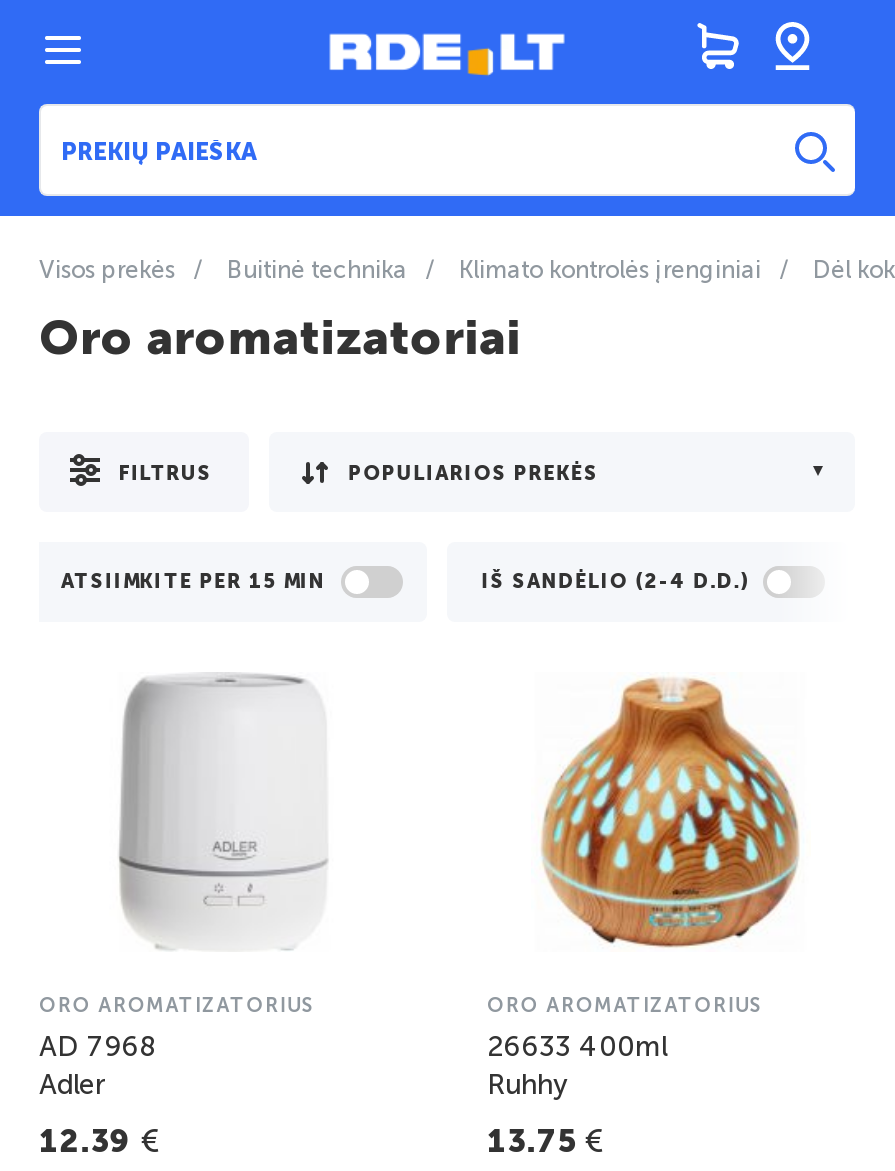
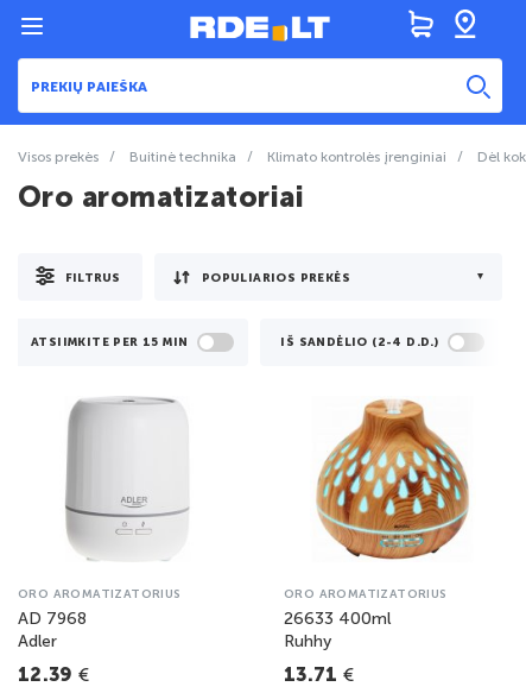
[487,1122,603,1160] 13.75 € -> [284,663,354,686] 13.71 €

